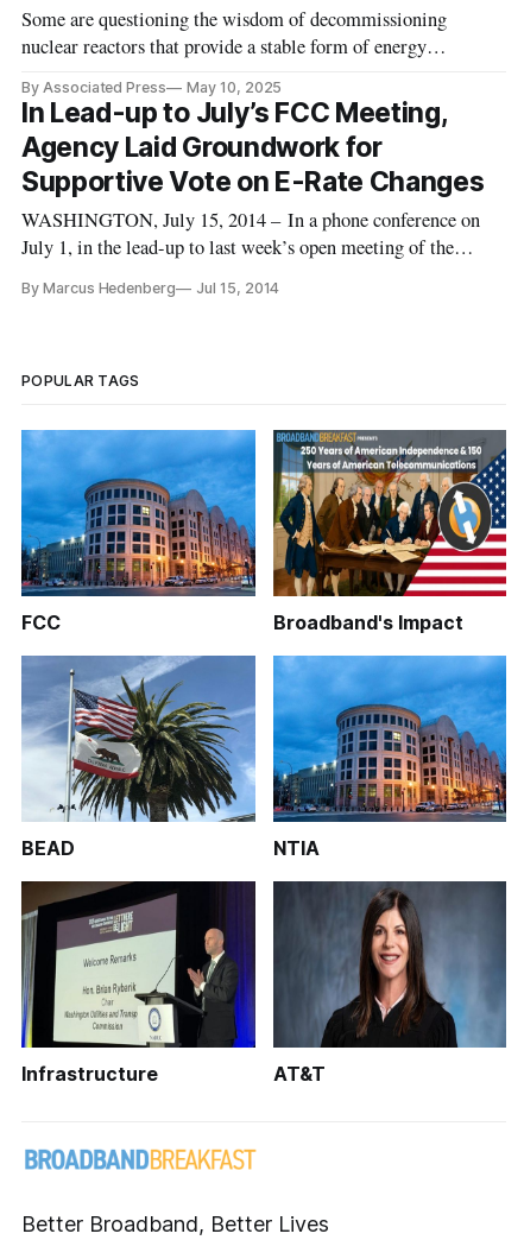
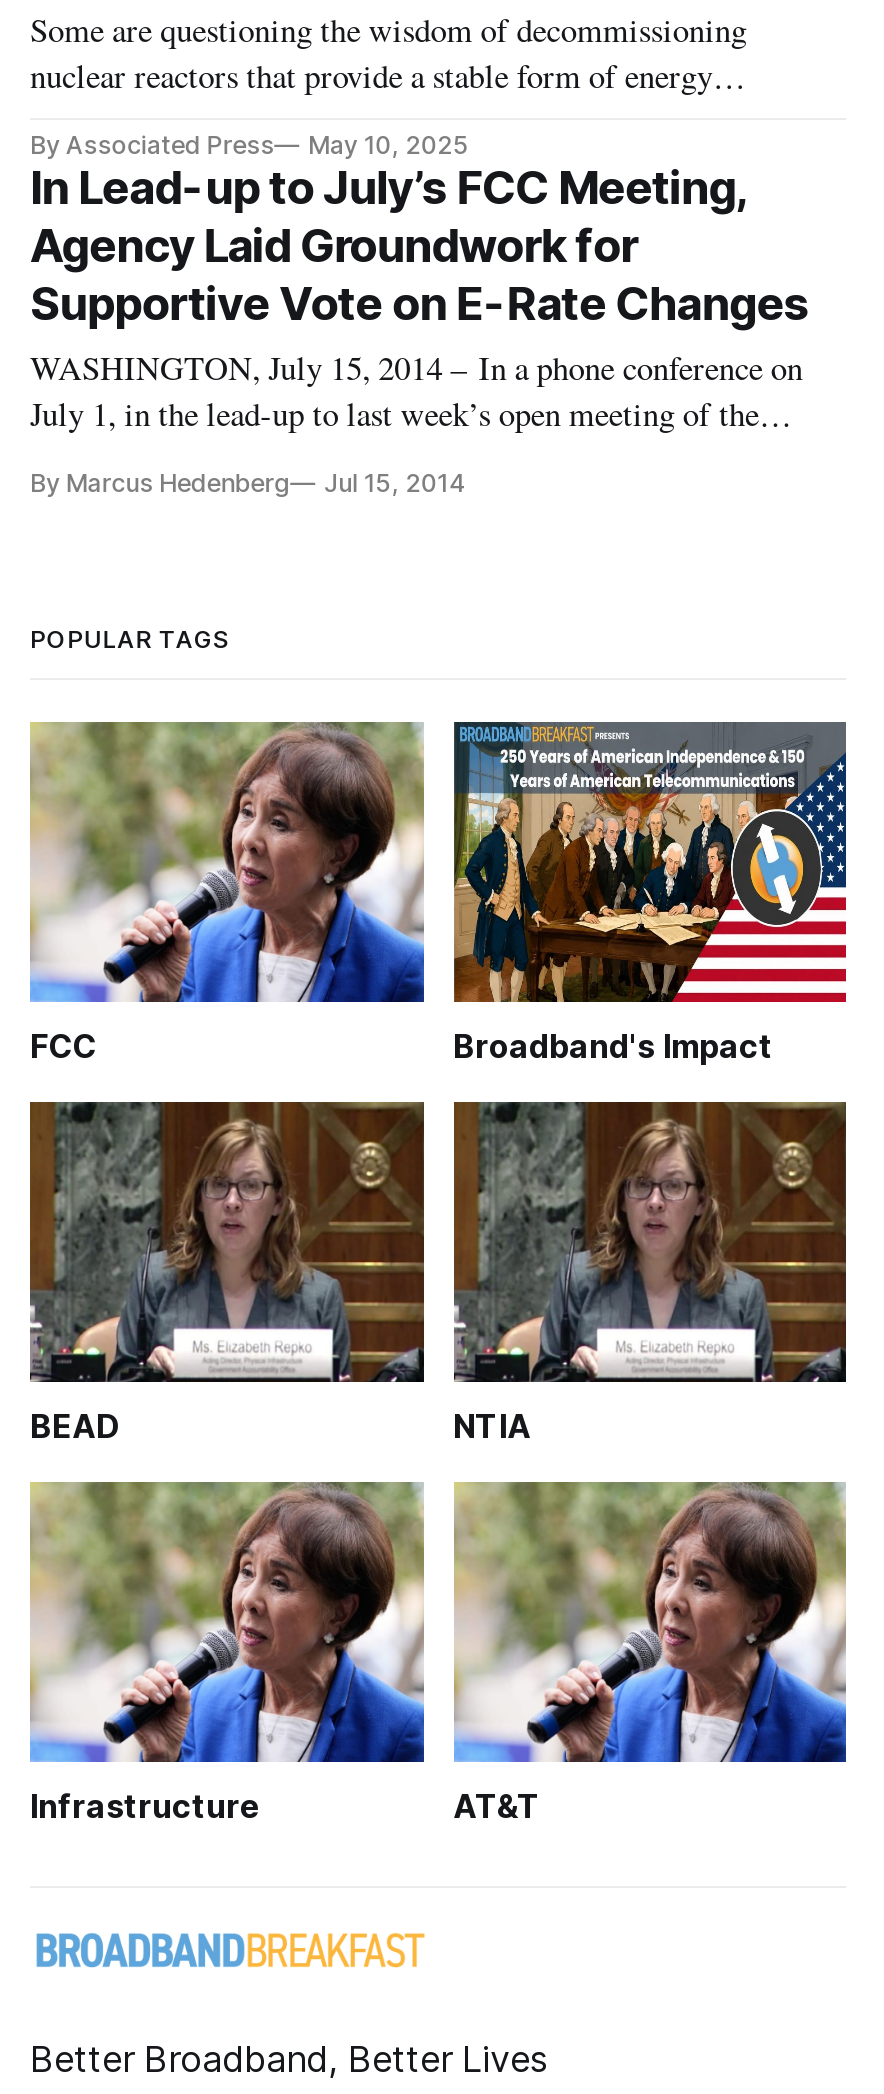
[20,429,257,597] [image] -> [28,720,426,1004] [image]
[20,654,257,823] [image] -> [28,1100,426,1384] [image]
[272,654,507,822] [image] -> [452,1100,848,1384] [image]
[20,880,257,1049] [image] -> [28,1480,426,1764] [image]
[272,880,507,1049] [image] -> [452,1480,848,1764] [image]

